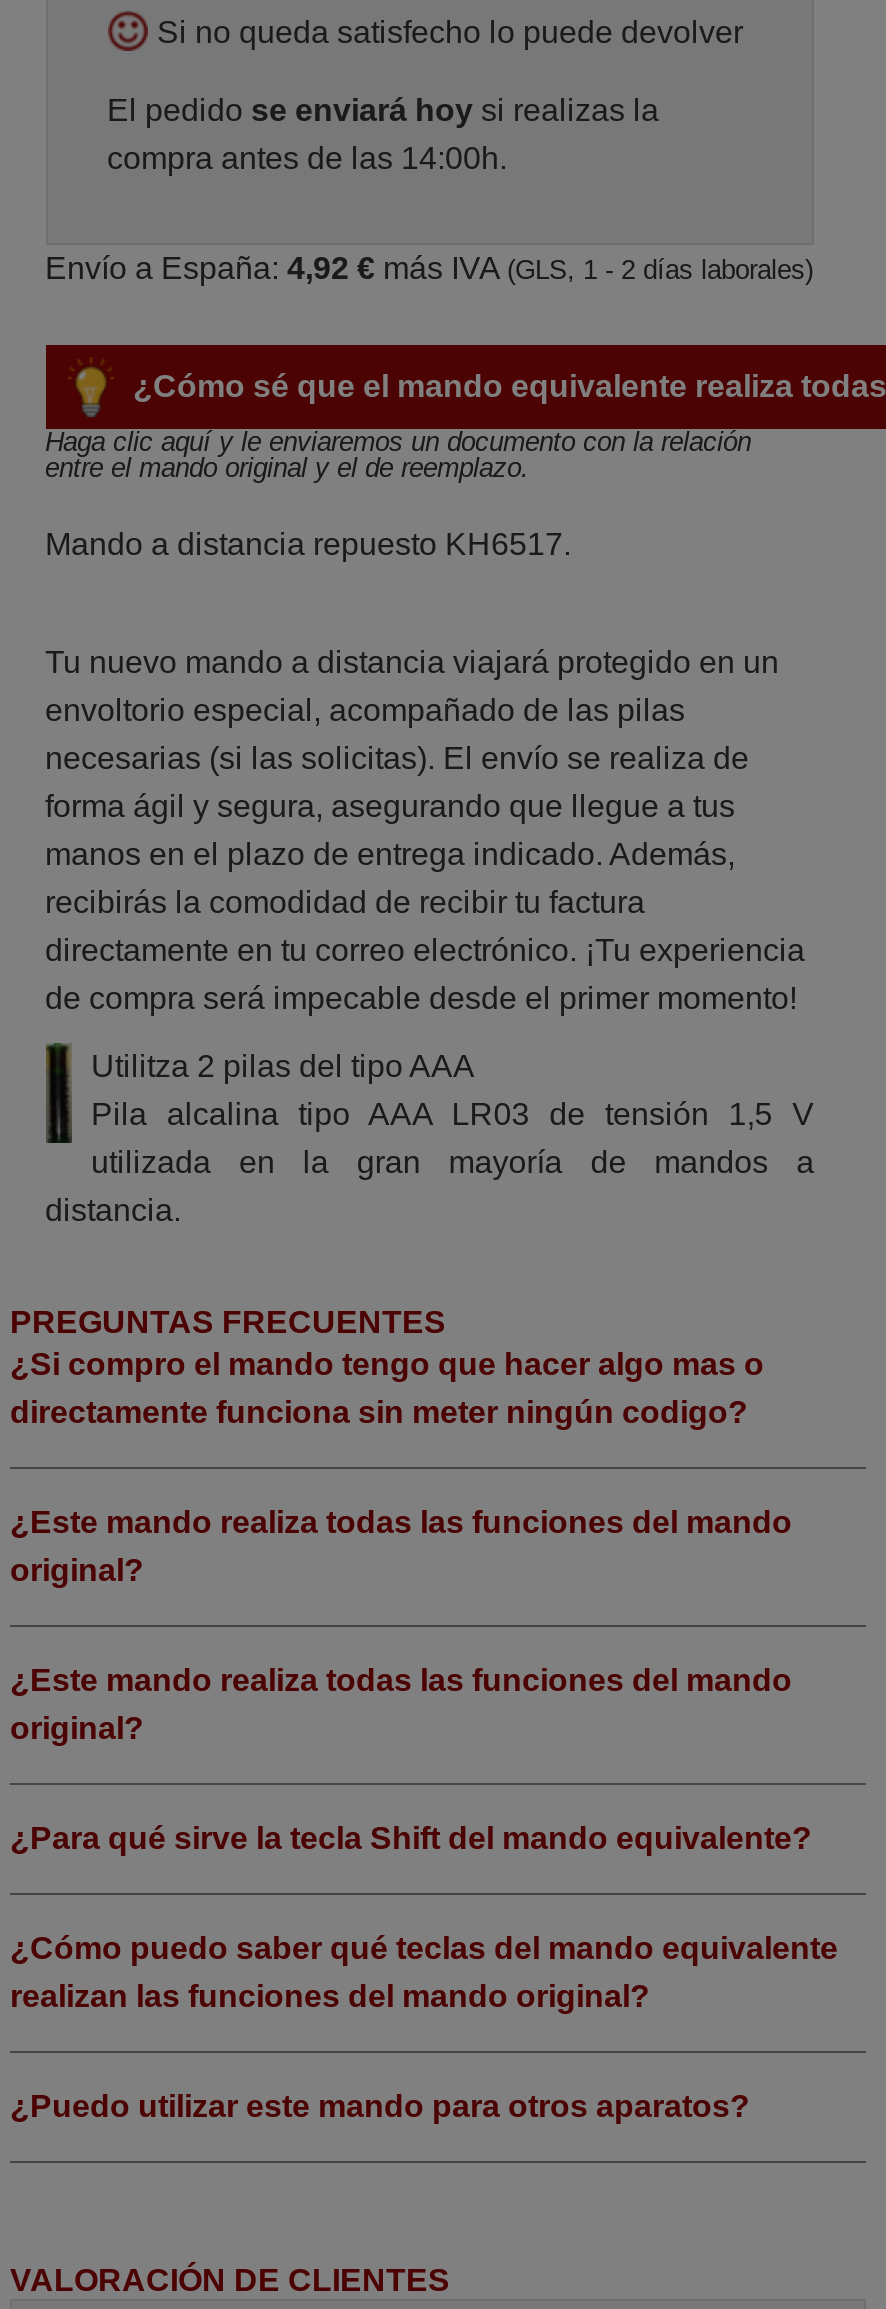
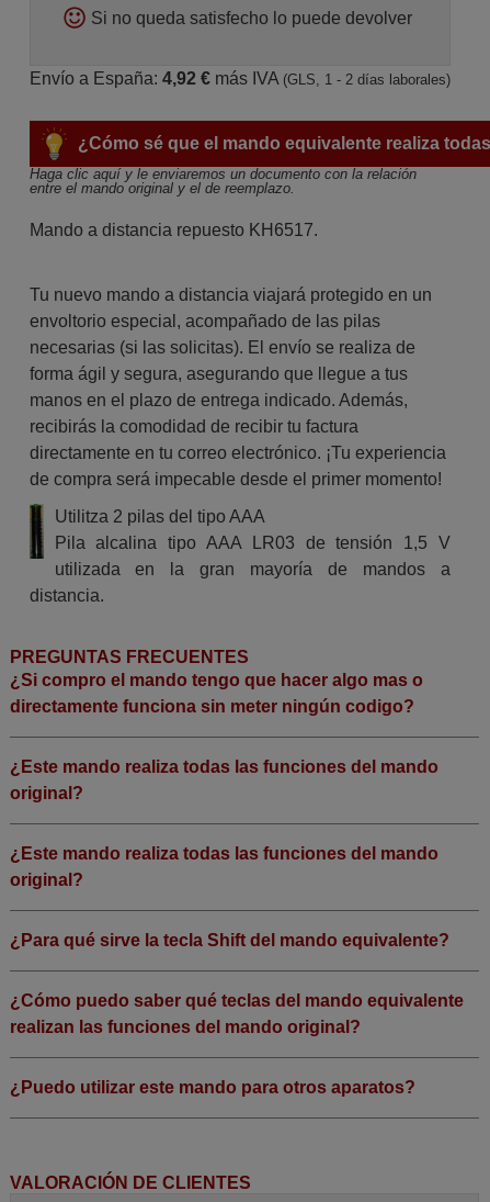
[107,93,659,175] El pedido se enviará hoy si realizas la | compra antes de las 14:00h. -> none

